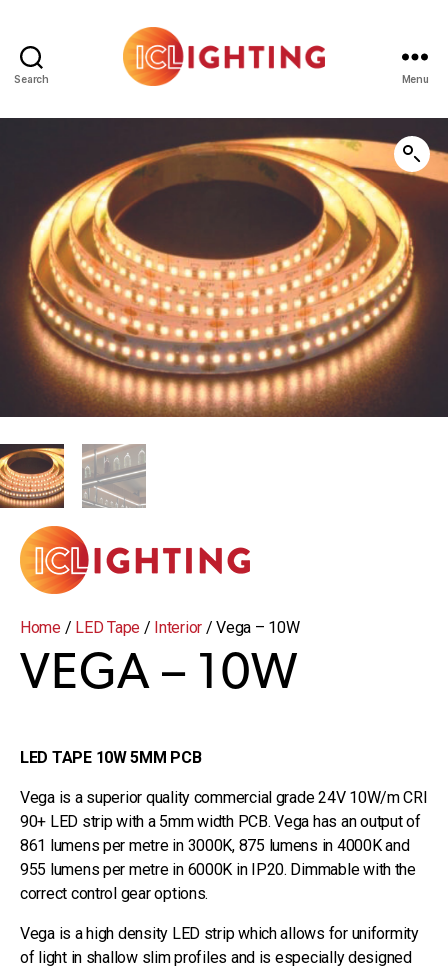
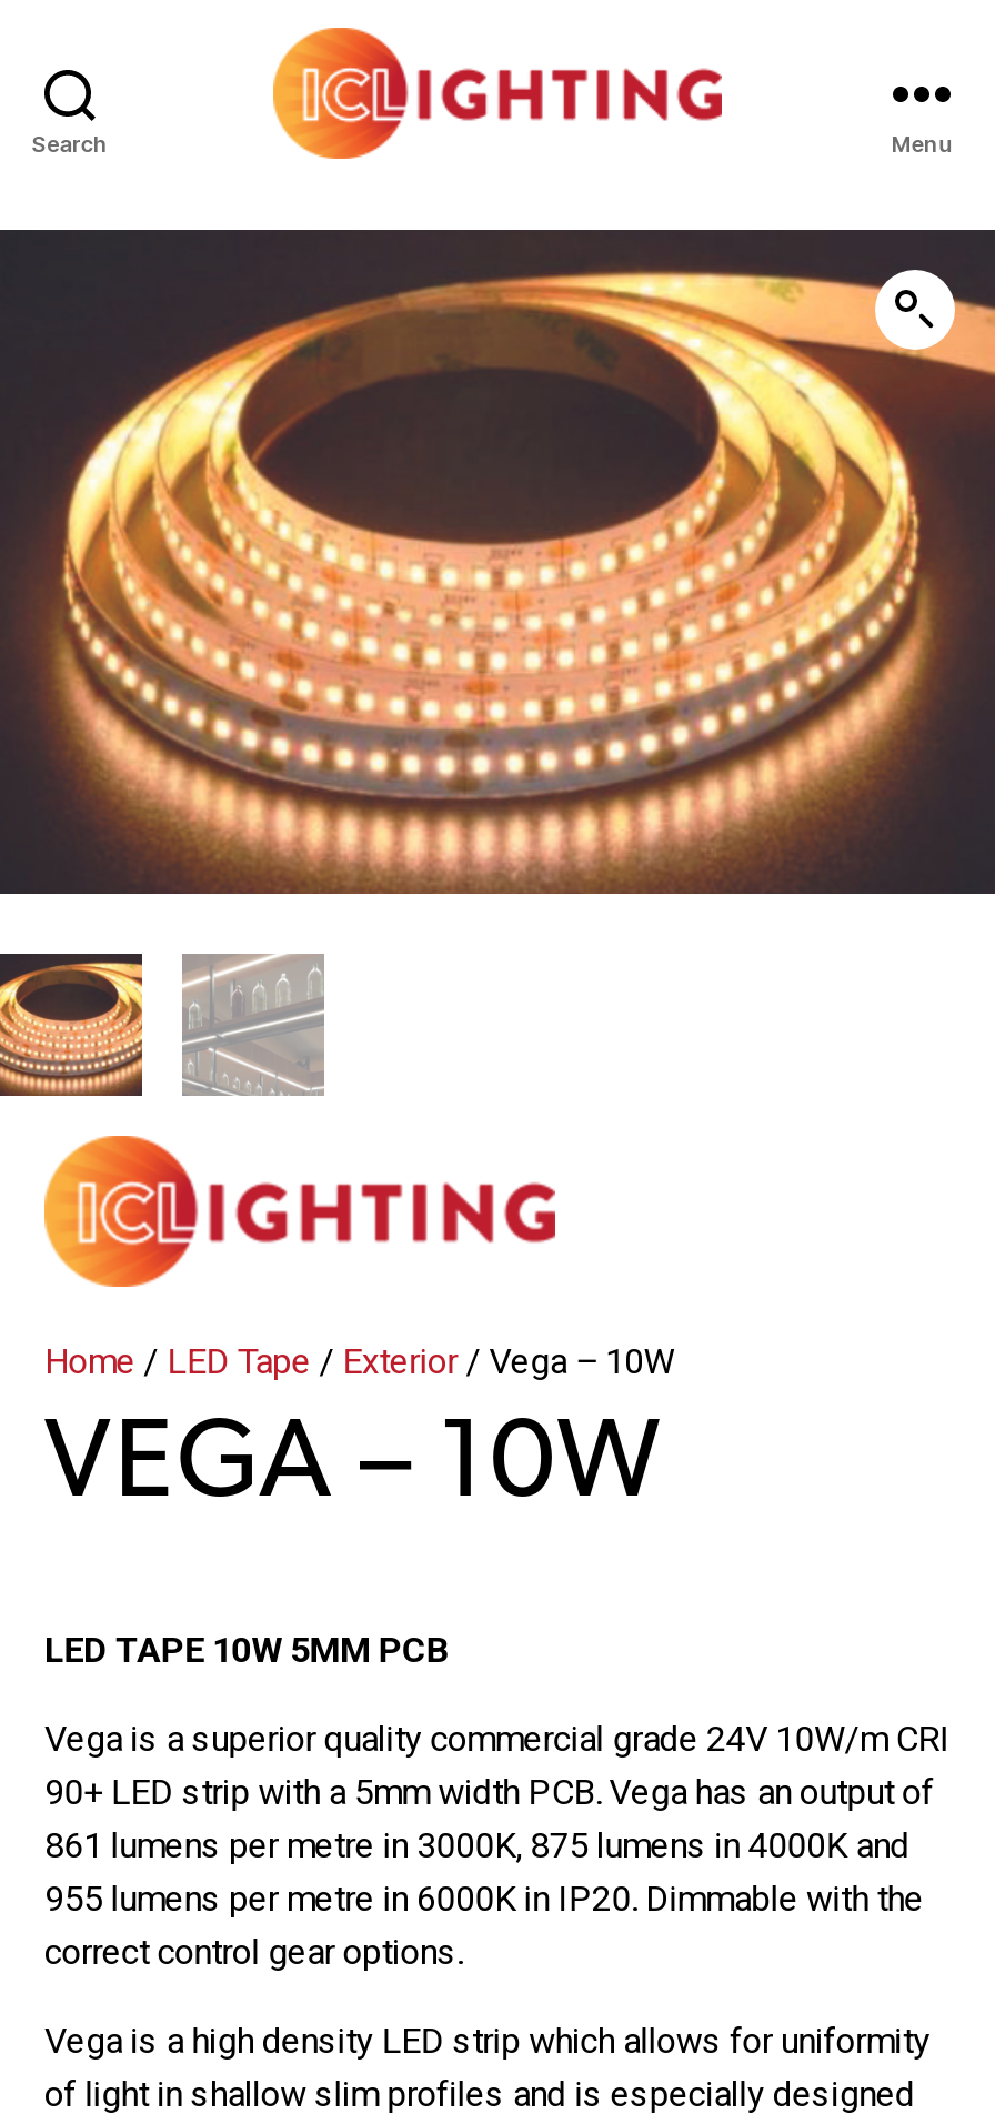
[20,618,299,637] Home / LED Tape / Interior / Vega – 10W -> [44,1341,674,1383] Home / LED Tape / Exterior / Vega – 10W

